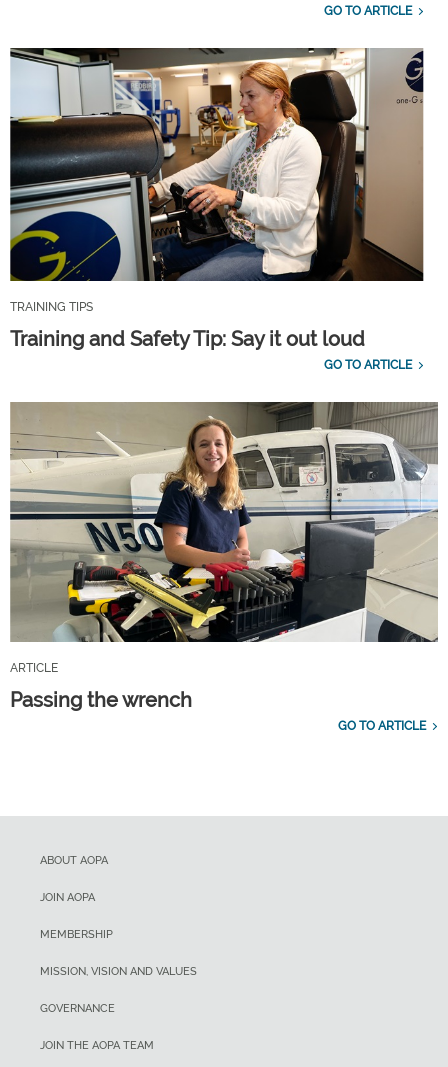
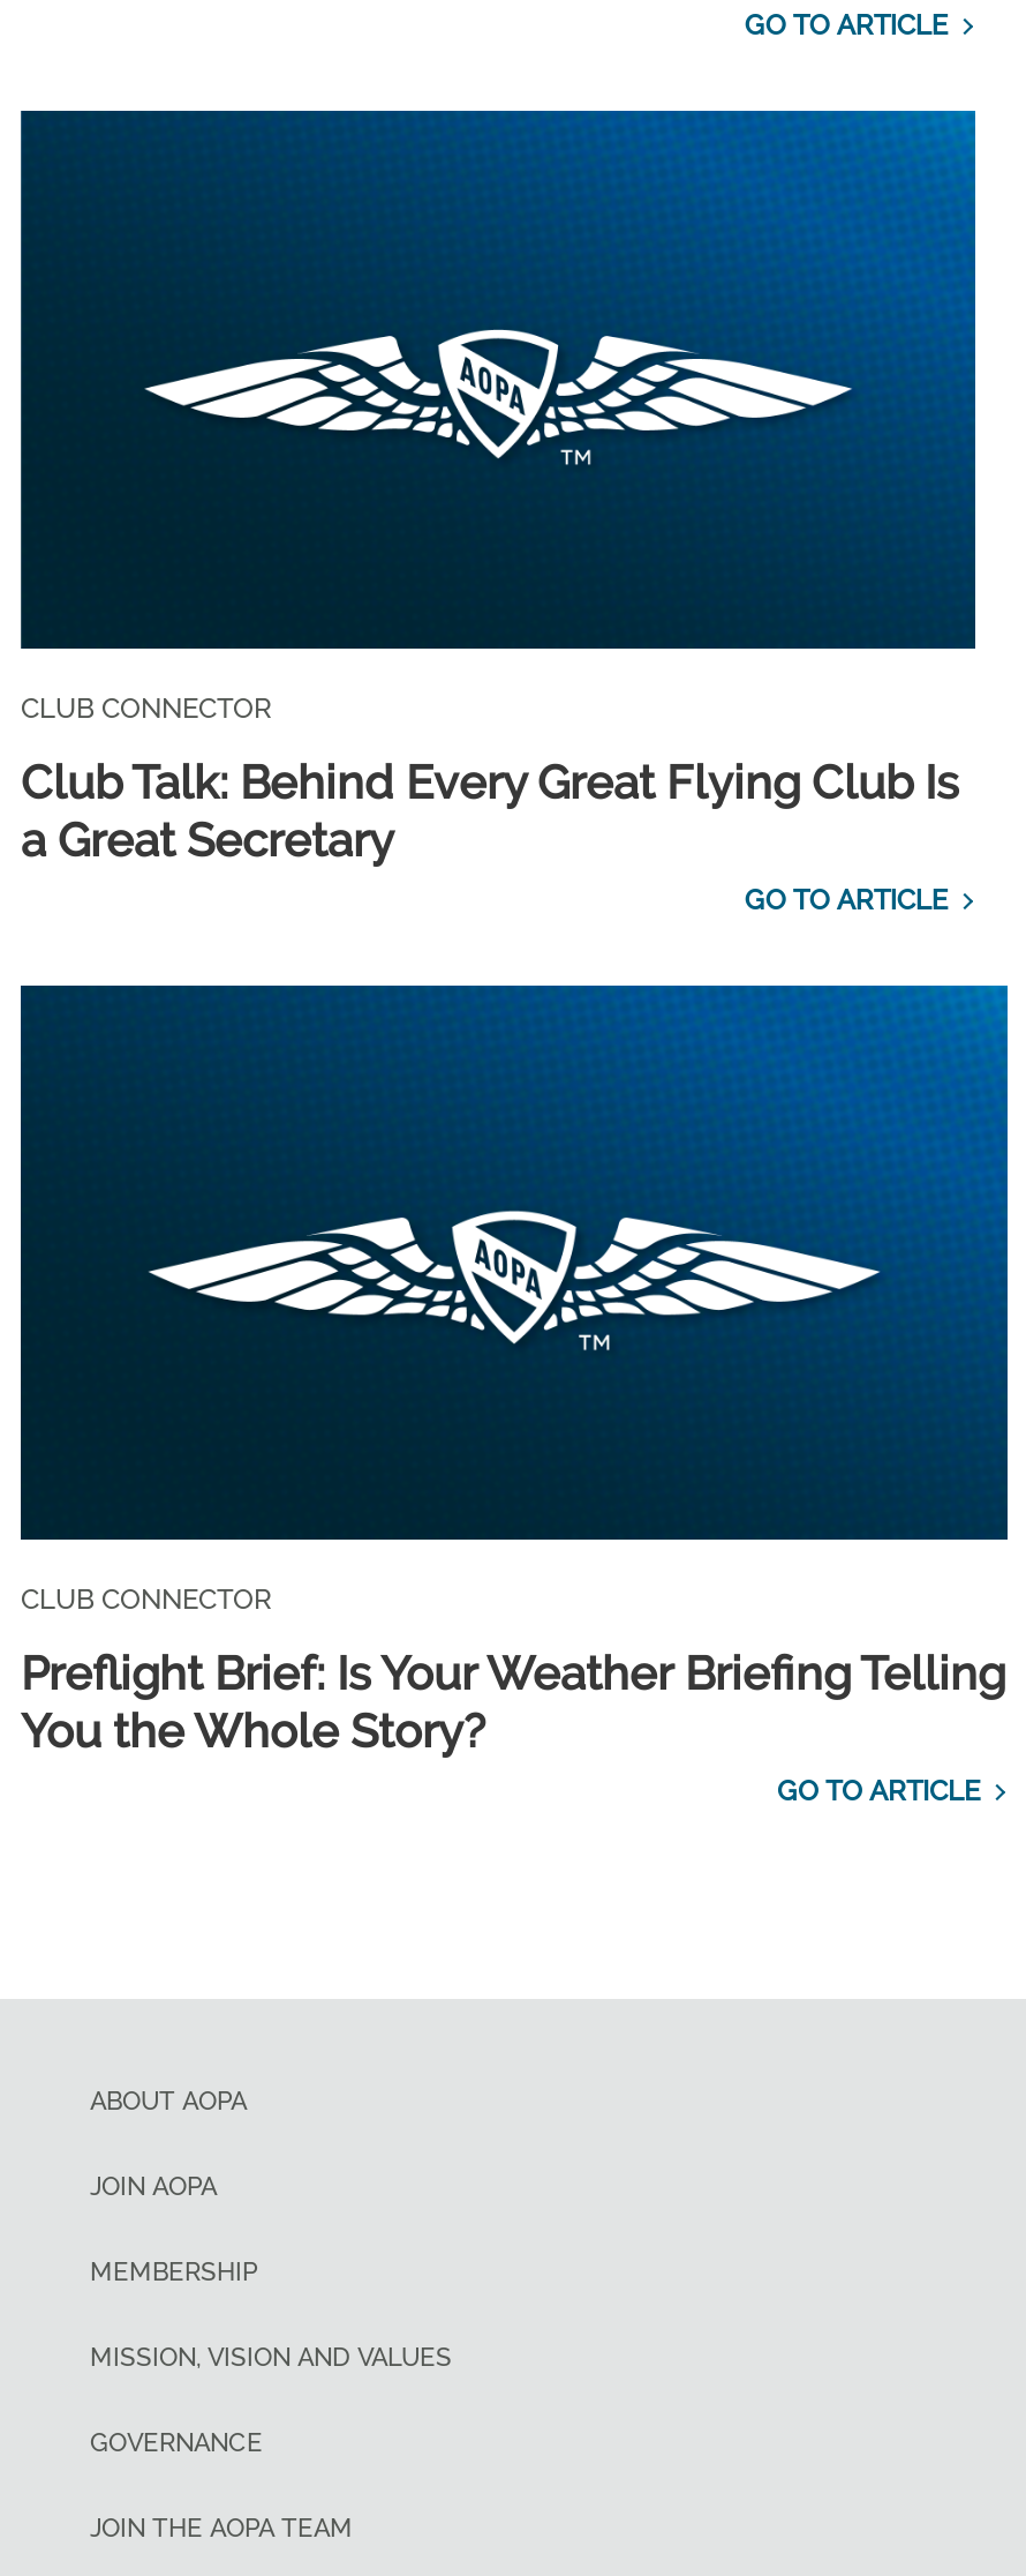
[9,47,424,313] [image] | TRAINING TIPS -> [18,108,978,724] [image] | CLUB CONNECTOR
[10,326,365,350] Training and Safety Tip: Say it out loud -> [21,754,959,867] Club Talk: Behind Every Great Flying Club Is | a Great Secretary
[10,401,439,675] [image] | ARTICLE -> [18,983,1010,1616] [image] | CLUB CONNECTOR
[10,688,192,712] Passing the wrench -> [21,1646,1005,1760] Preflight Brief: Is Your Weather Briefing Telling | You the Whole Story?

